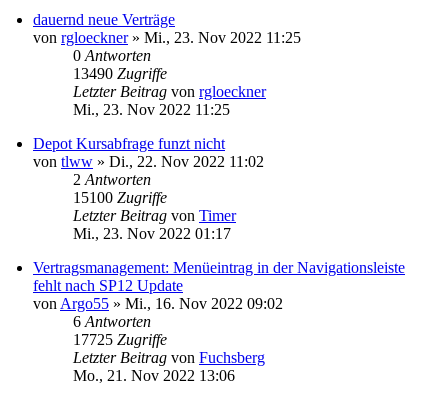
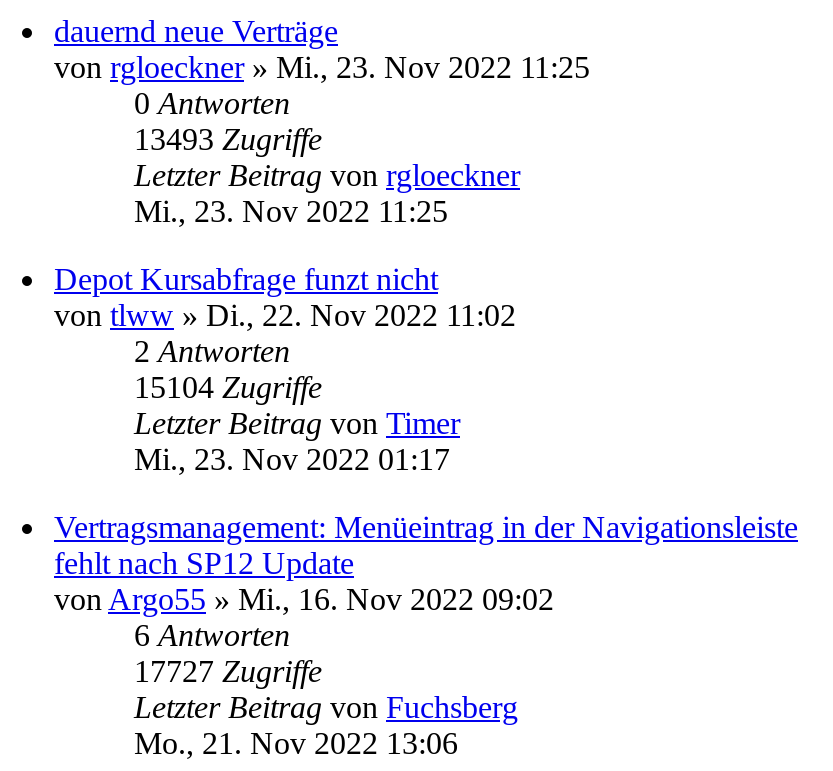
[73,65,167,82] 13490 Zugriffe -> [134,122,322,156] 13493 Zugriffe
[73,189,167,206] 15100 Zugriffe -> [134,370,322,404] 15104 Zugriffe
[73,331,167,348] 17725 Zugriffe -> [134,654,322,688] 17727 Zugriffe

